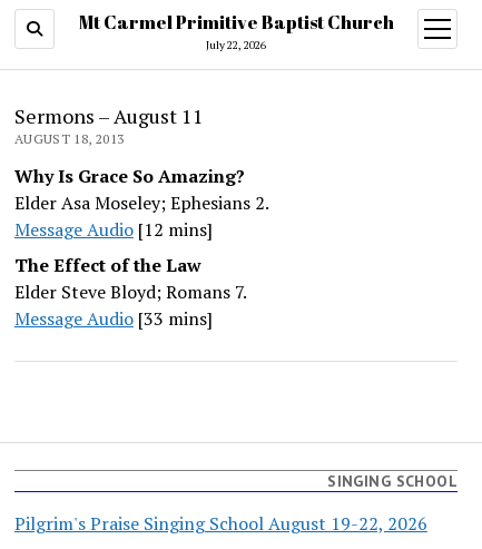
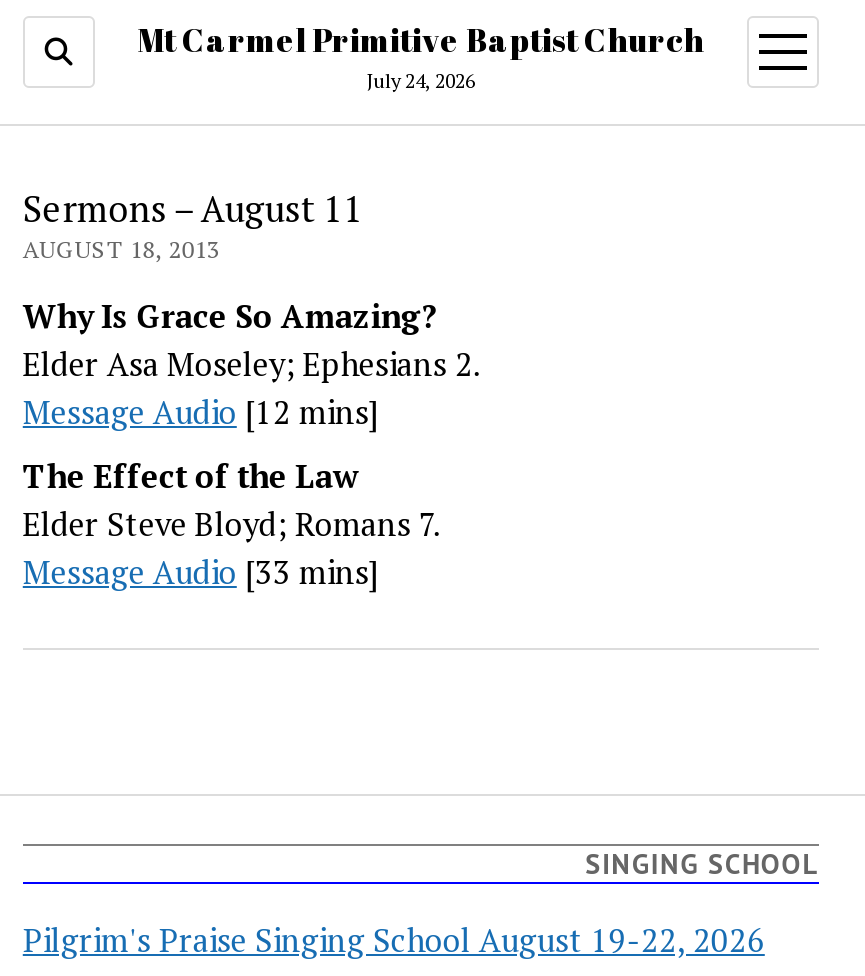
[206,38,266,52] July 22, 2026 -> [367,68,475,94] July 24, 2026

